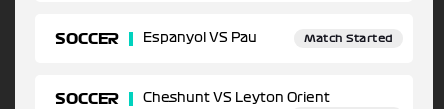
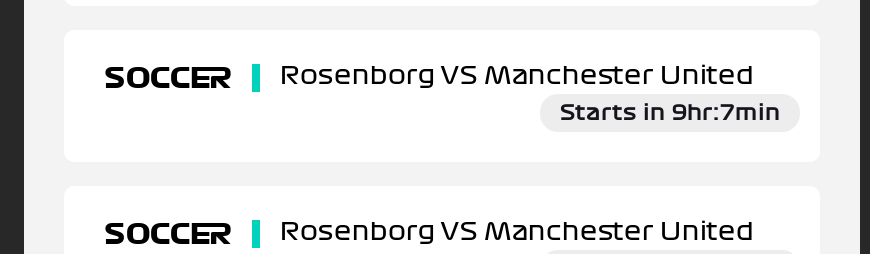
[143,32,393,44] Espanyol VS Pau | Match Started -> [280,64,780,124] Rosenborg VS Manchester United | Starts in 9hr:7min
[143,92,330,104] Cheshunt VS Leyton Orient -> [280,220,754,244] Rosenborg VS Manchester United

